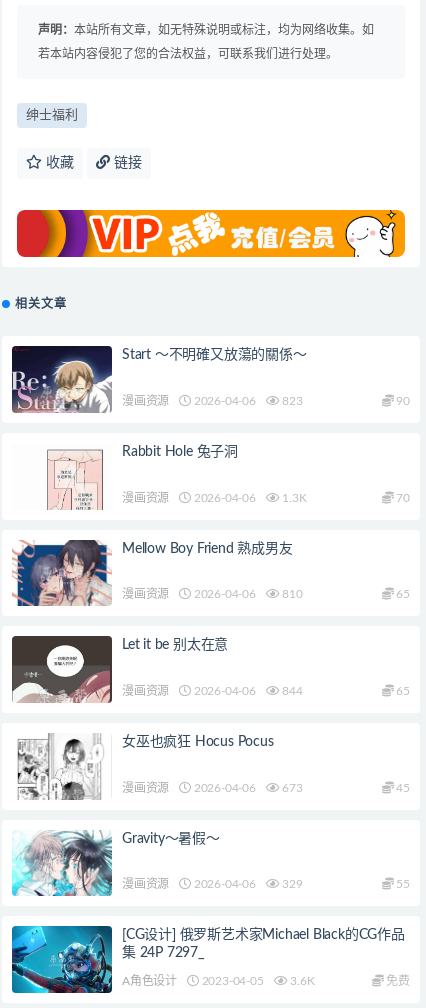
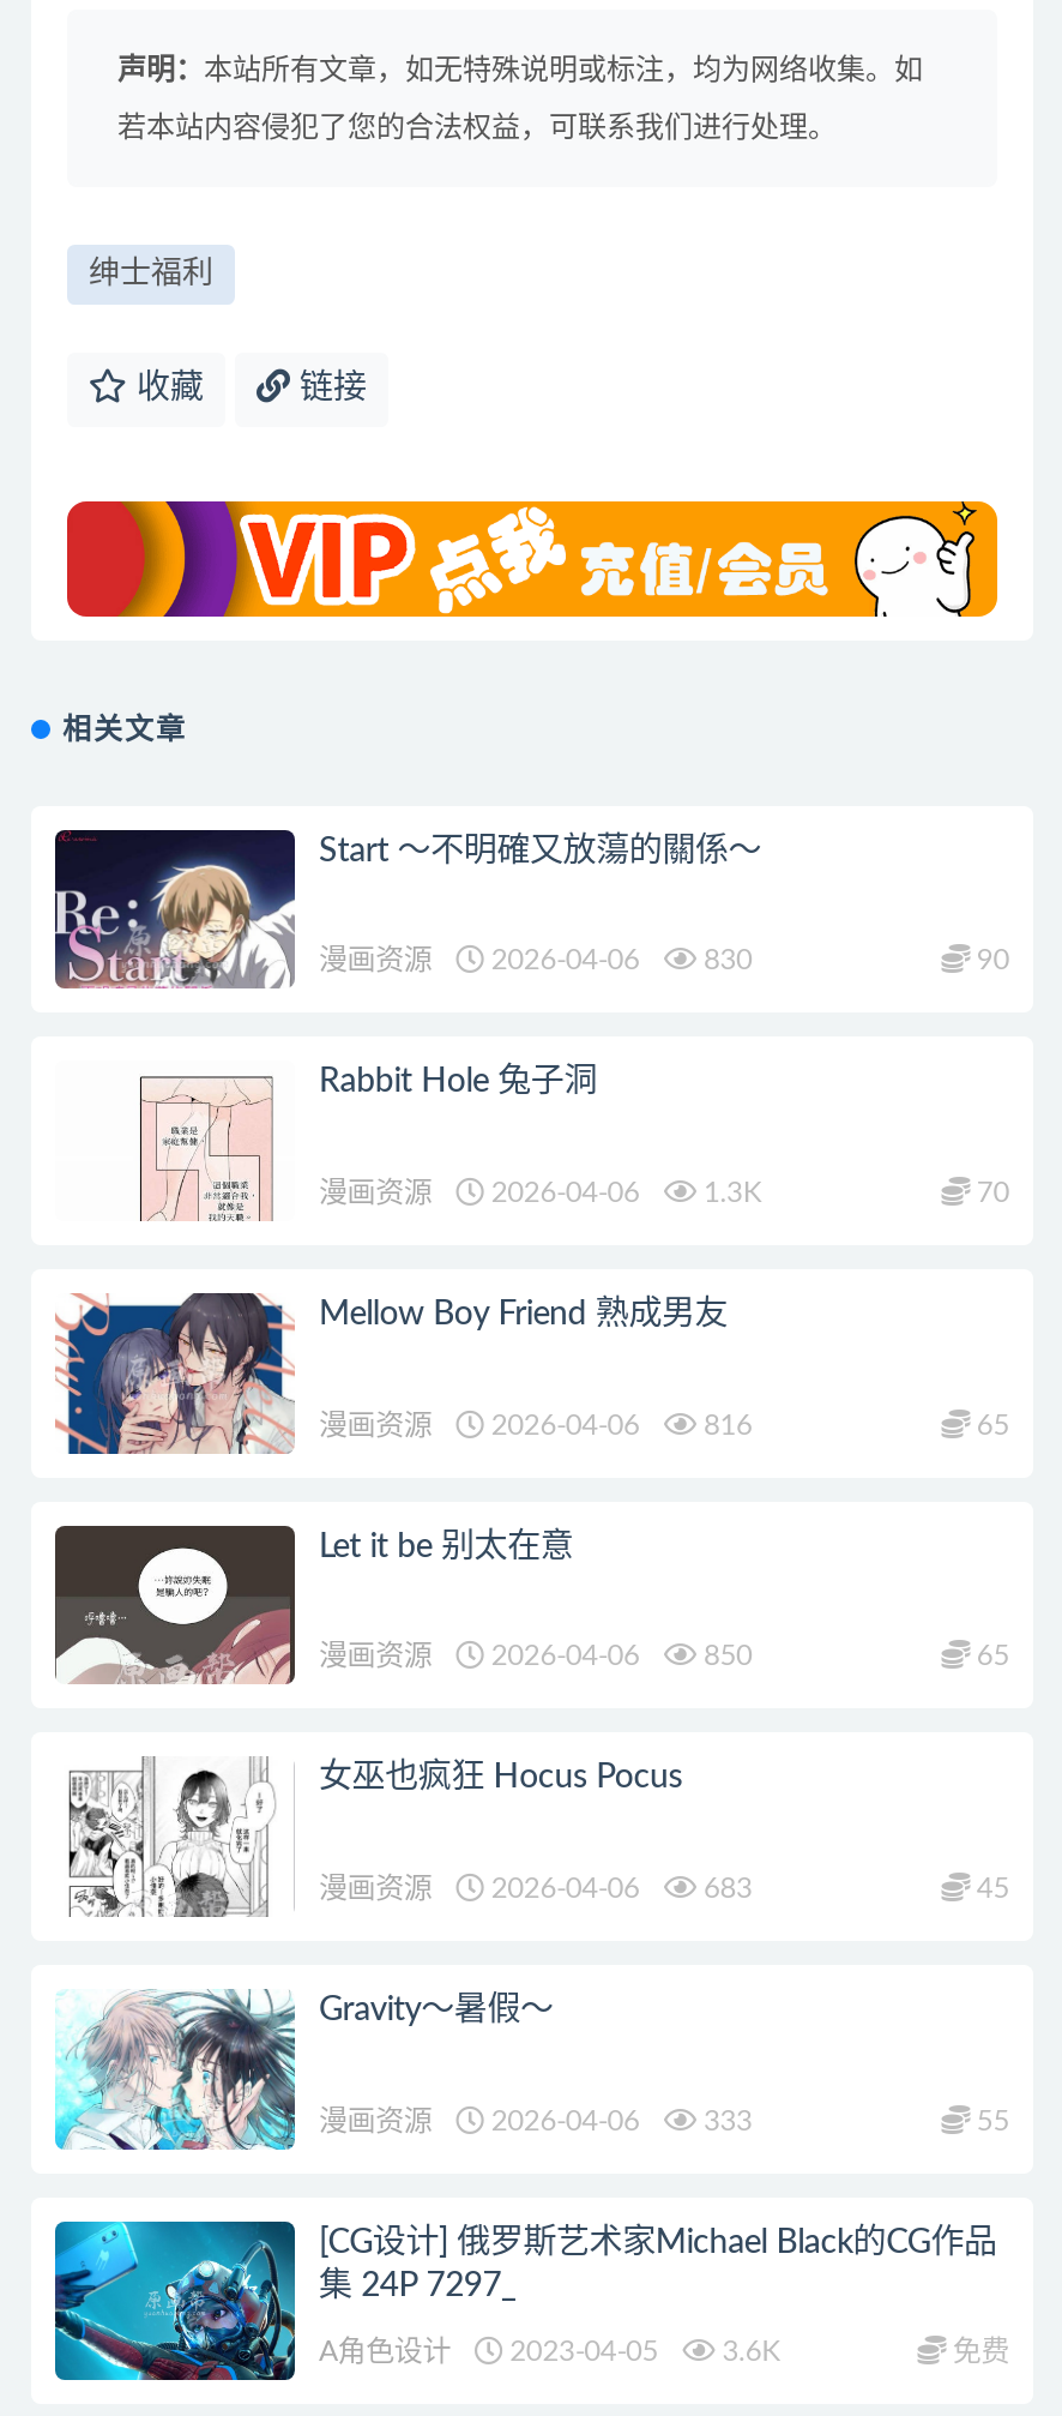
[122,395,303,407] 漫画资源 2026-04-06 823 -> [319,946,752,974] 漫画资源 2026-04-06 830
[122,588,303,600] 漫画资源 2026-04-06 810 -> [319,1409,752,1438] 漫画资源 2026-04-06 816
[122,685,303,697] 漫画资源 2026-04-06 844 -> [319,1641,752,1670] 漫画资源 2026-04-06 850
[122,782,303,794] 漫画资源 2026-04-06 673 -> [319,1873,752,1902] 漫画资源 2026-04-06 683
[122,878,303,890] 漫画资源 2026-04-06 329 -> [319,2105,752,2134] 漫画资源 2026-04-06 333

